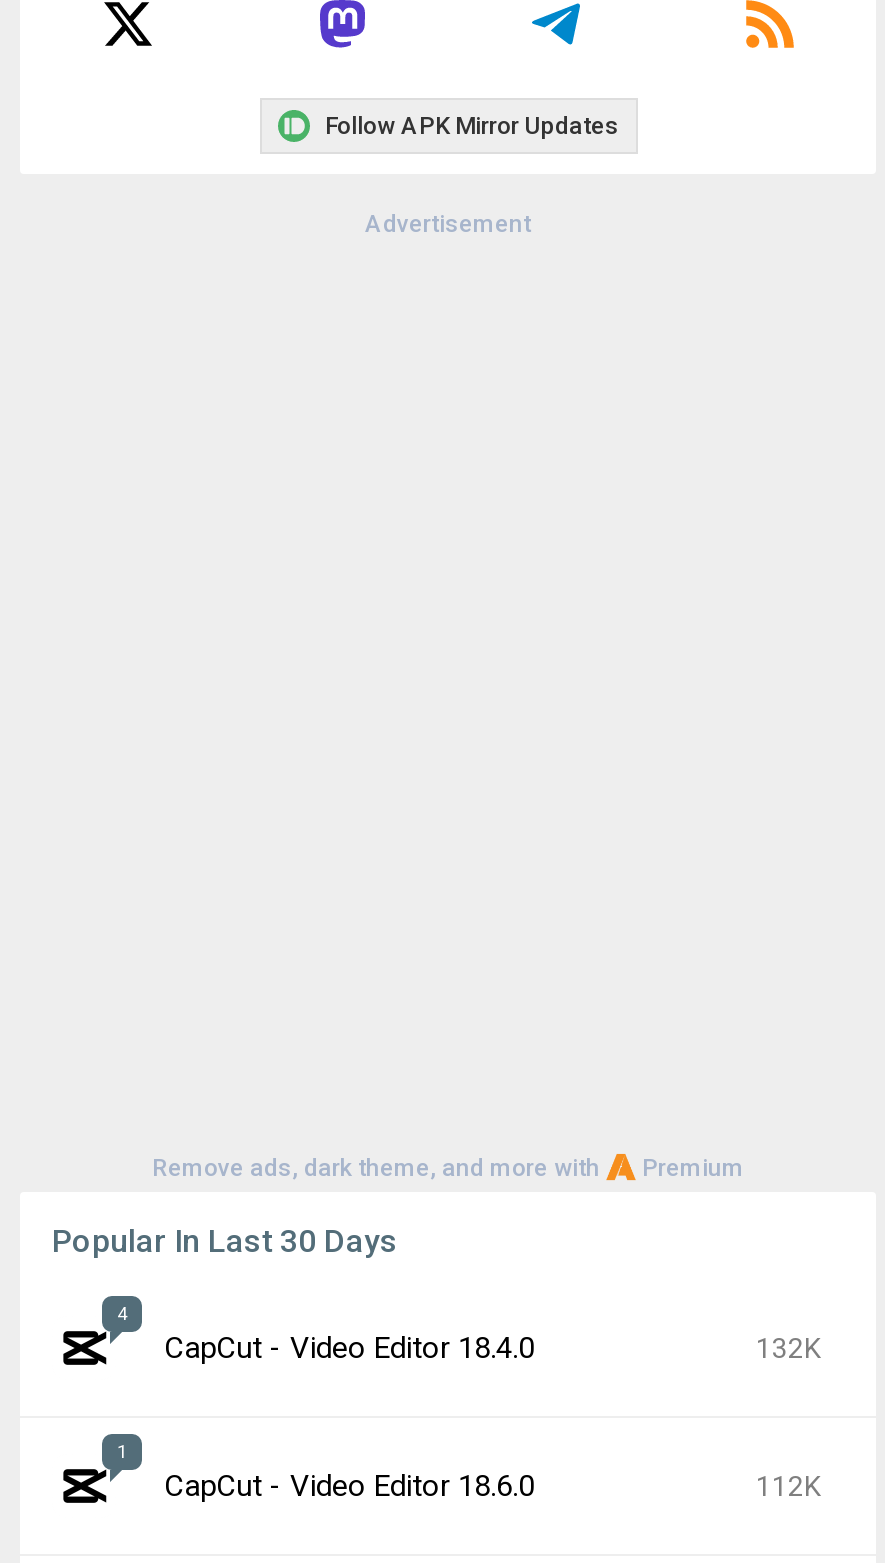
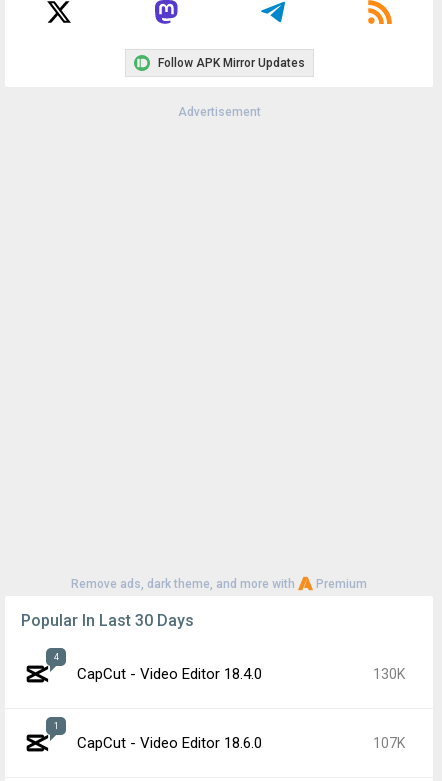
[756,1332,820,1364] 132K -> [373,666,405,682] 130K
[756,1470,820,1502] 112K -> [373,735,405,751] 107K

